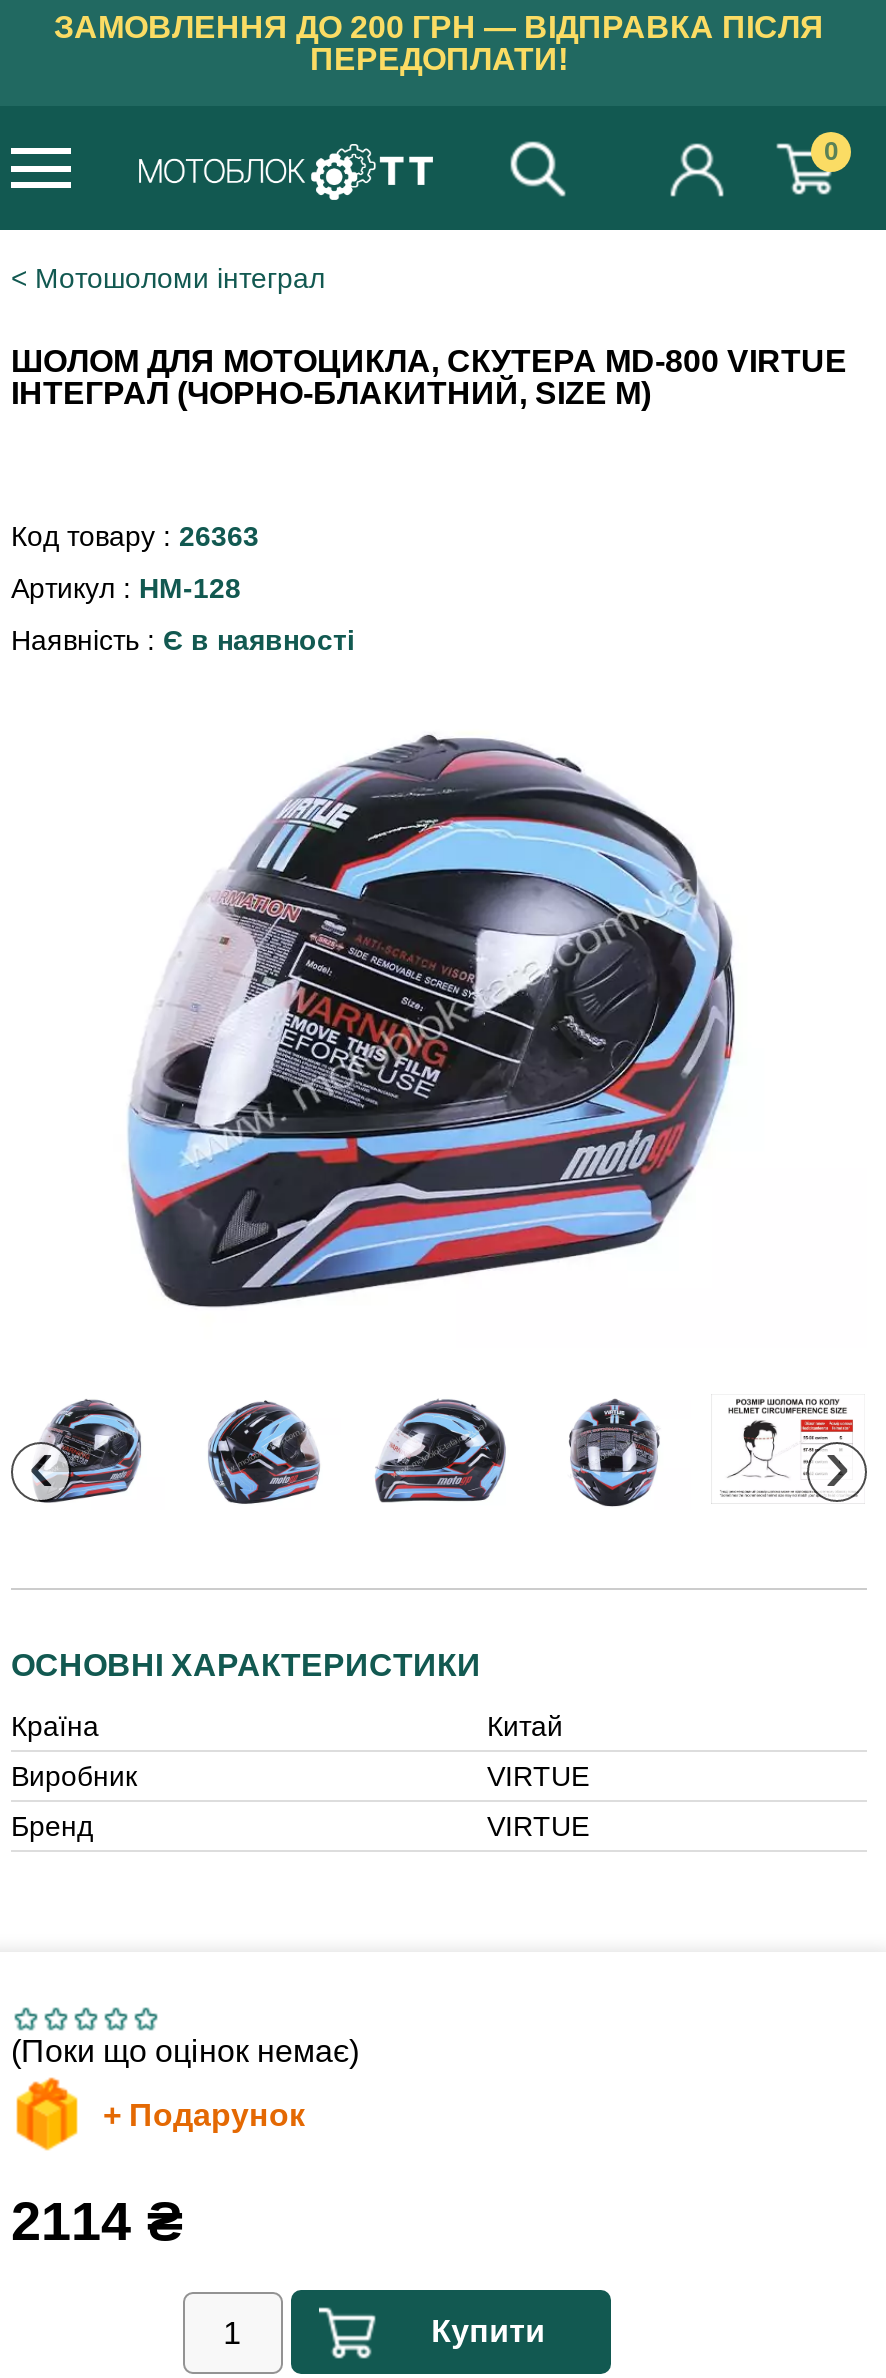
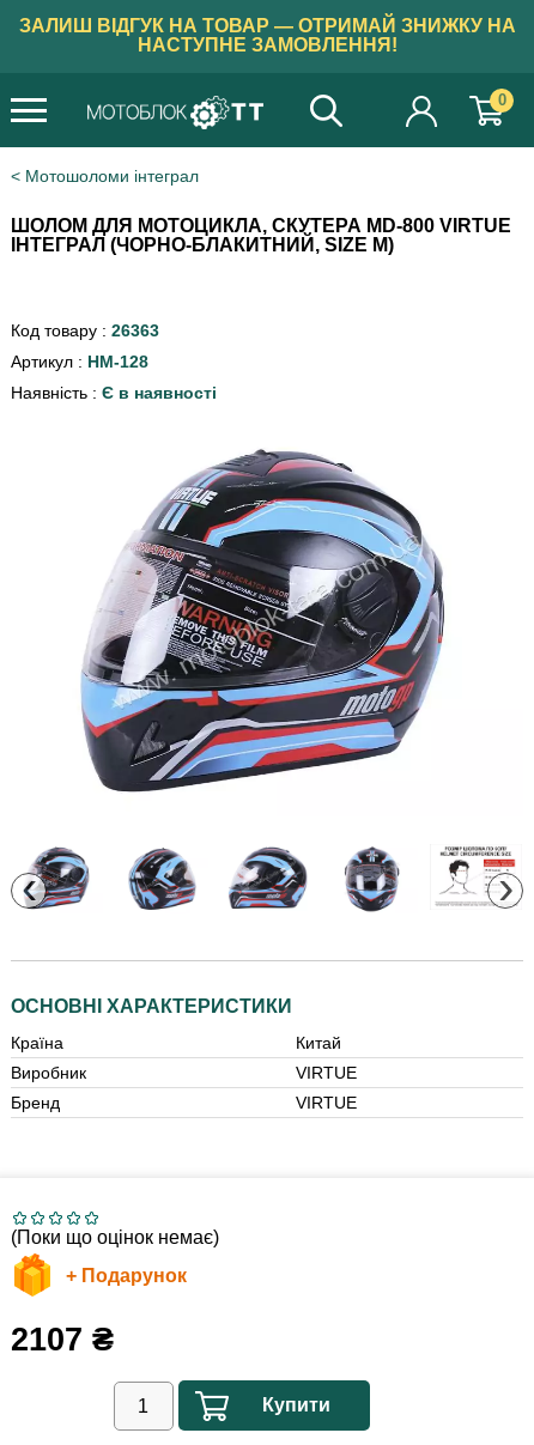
[54,10,824,76] ЗАМОВЛЕННЯ ДО 200 ГРН — ВІДПРАВКА ПІСЛЯ | ПЕРЕДОПЛАТИ! -> [19,16,515,55] ЗАЛИШ ВІДГУК НА ТОВАР — ОТРИМАЙ ЗНИЖКУ НА | НАСТУПНЕ ЗАМОВЛЕННЯ!
[11,2192,183,2252] 2114 ₴ -> [11,1322,114,1358] 2107 ₴

